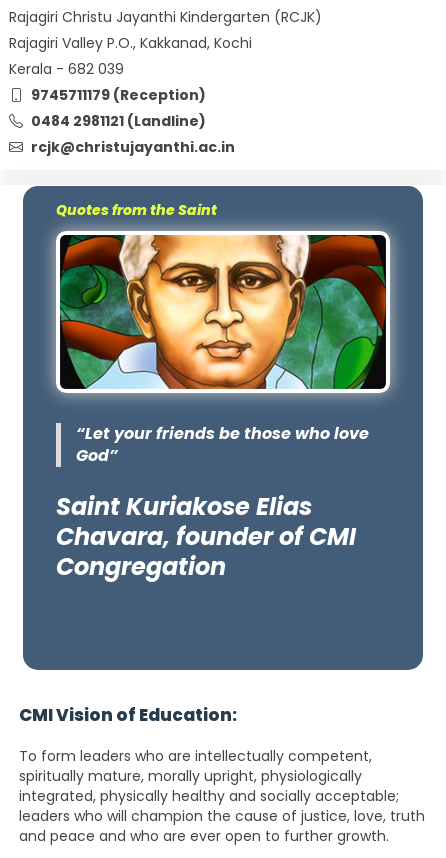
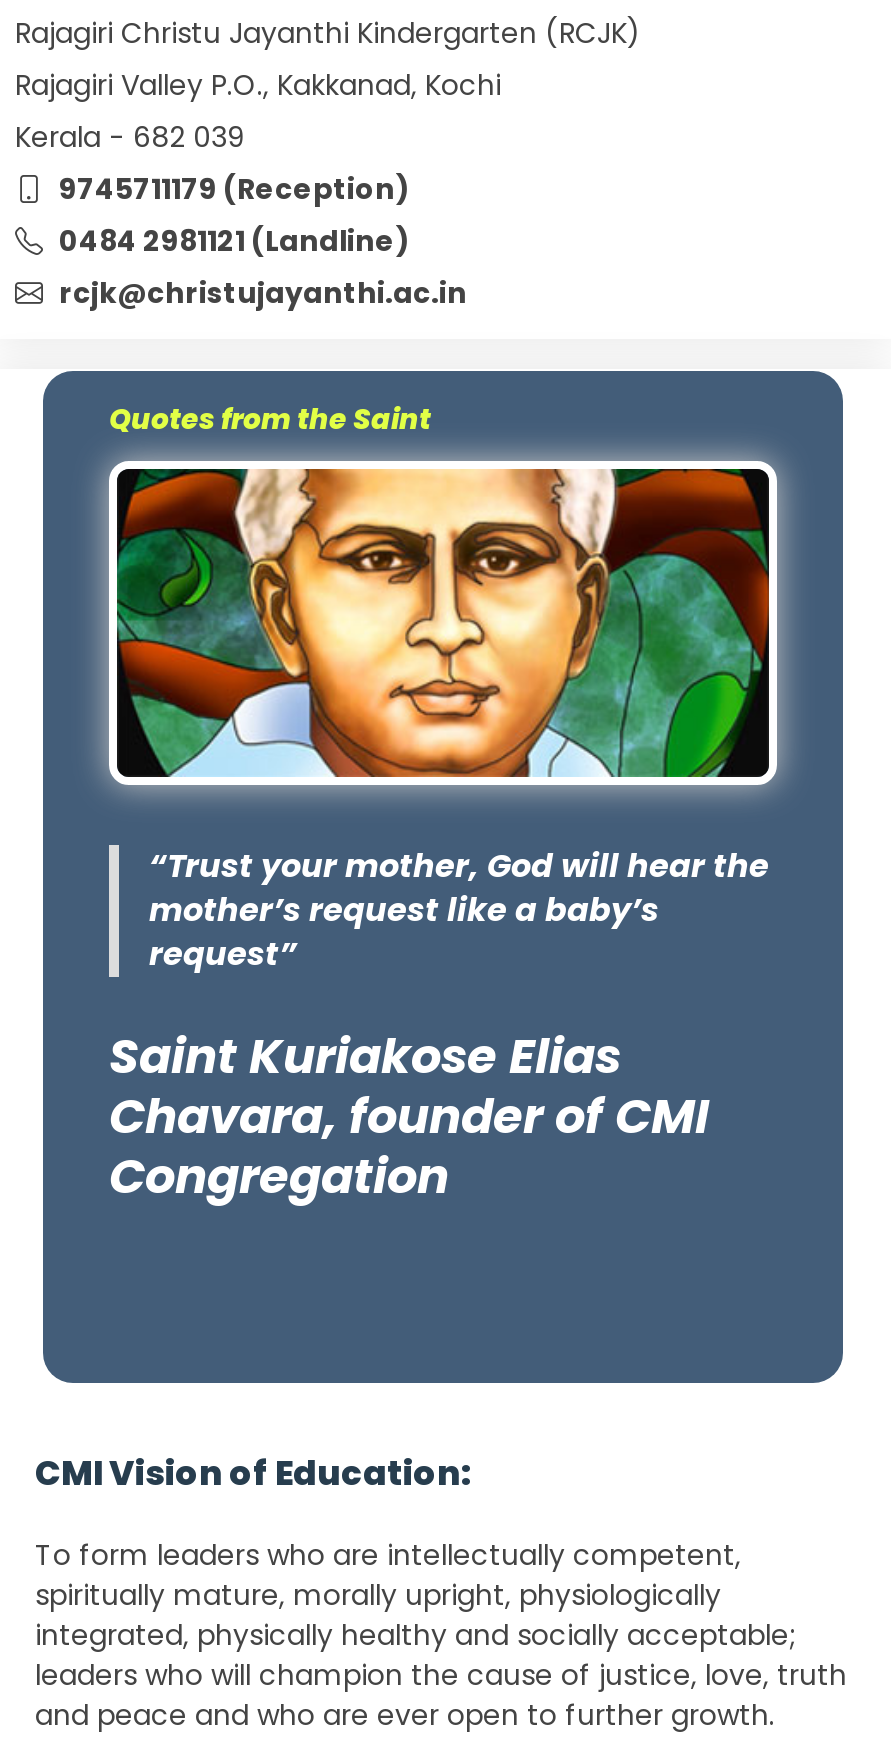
[76,422,369,467] “Let your friends be those who love | God” -> [149,842,769,976] “Trust your mother, God will hear the | mother’s request like a baby’s | request”

